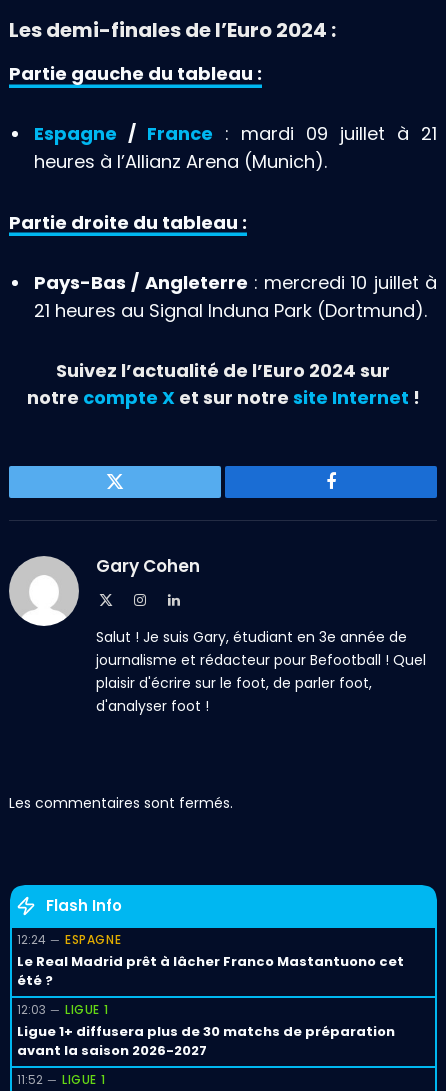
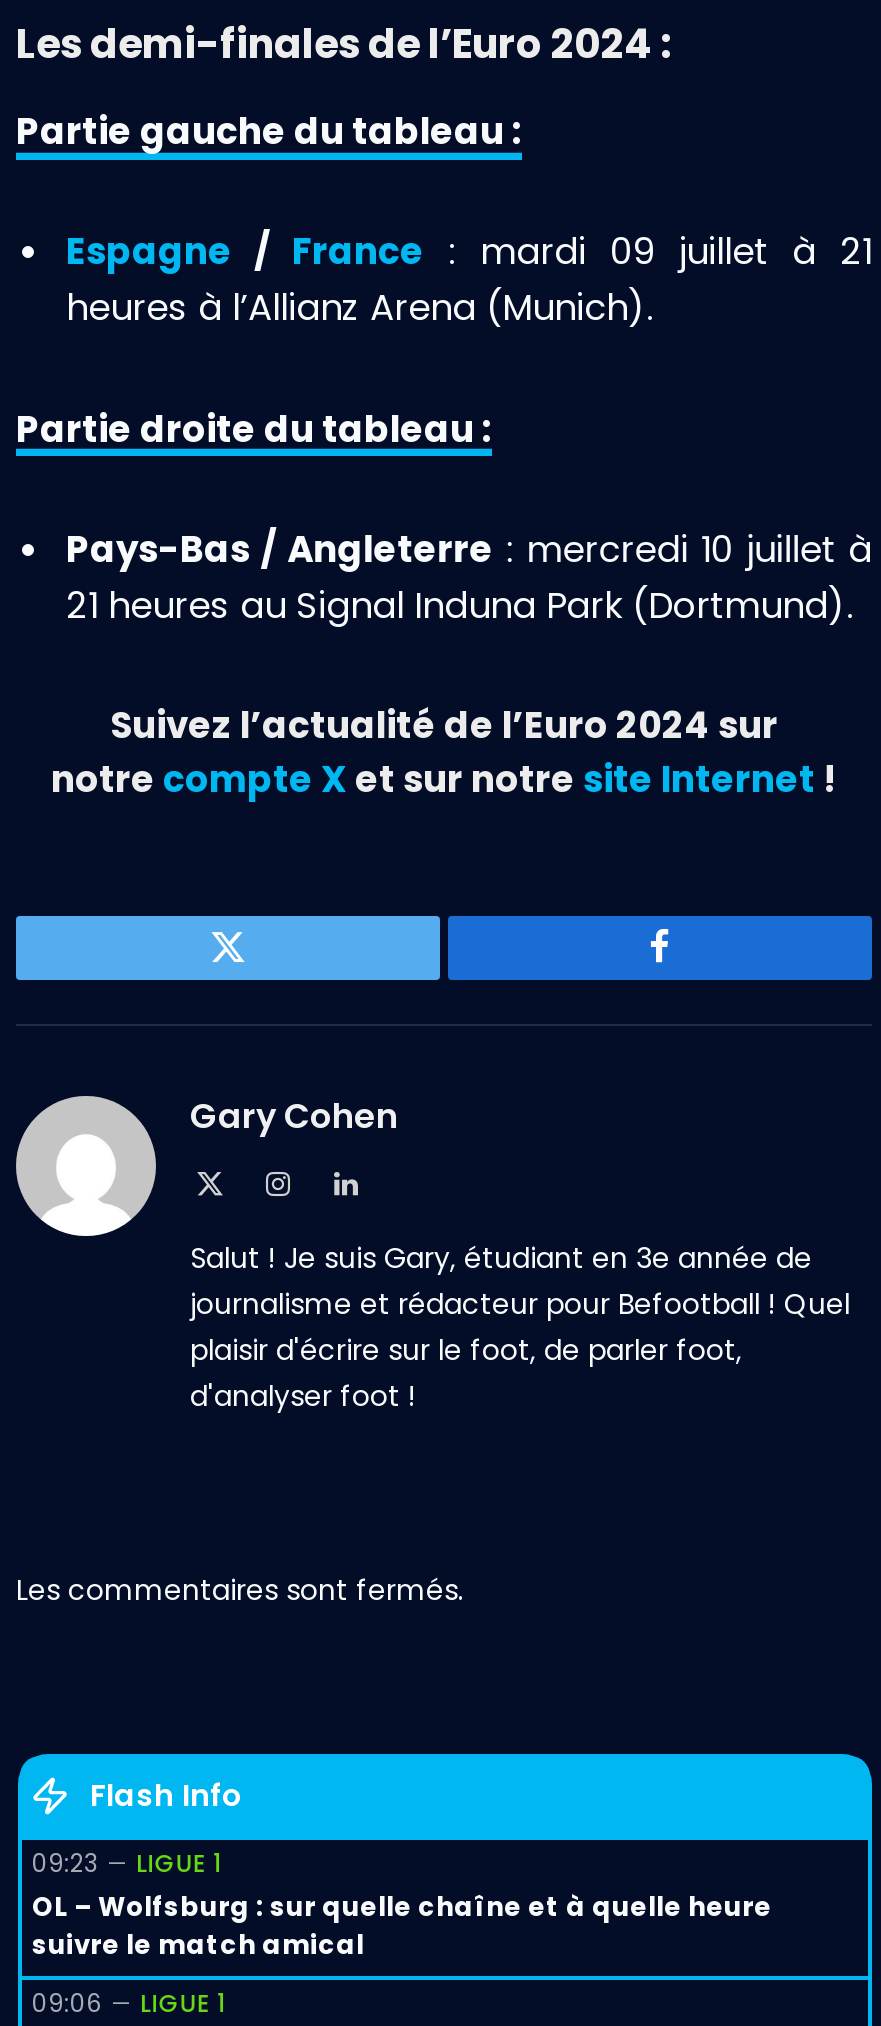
[17,931,404,1018] 12:24 | ESPAGNE | Le Real Madrid prêt à lâcher Franco Mastantuono cet | été ? | 12:03 -> [32,1847,98,1881] 09:23
[17,1022,395,1060] Ligue 1+ diffusera plus de 30 matchs de préparation | avant la saison 2026-2027 -> [32,1889,772,1965] OL – Wolfsburg : sur quelle chaîne et à quelle heure | suivre le match amical
[17,1071,105,1088] 11:52 LIGUE 1 -> [32,1987,226,2021] 09:06 LIGUE 1

